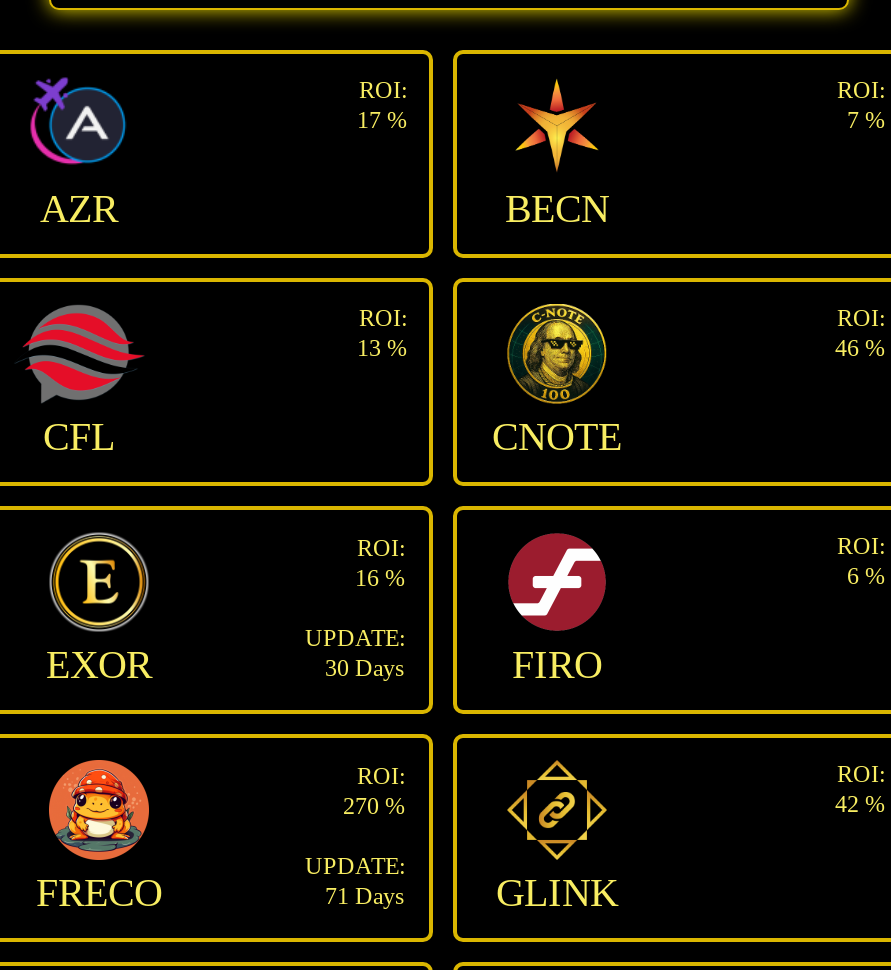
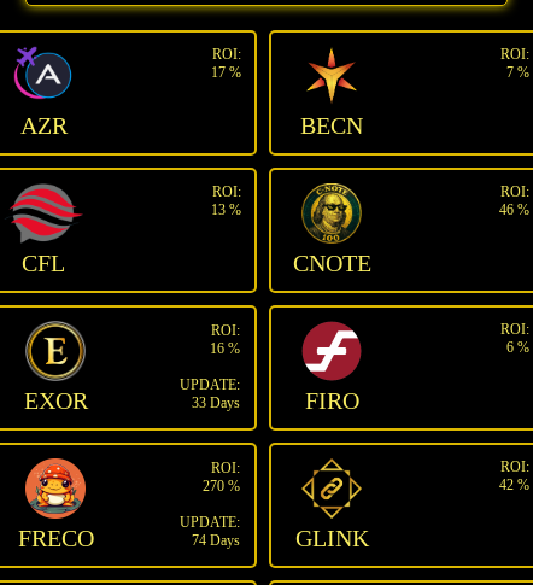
[325,654,405,682] 30 Days -> [192,394,240,411] 33 Days
[325,882,405,910] 71 Days -> [192,532,240,549] 74 Days

